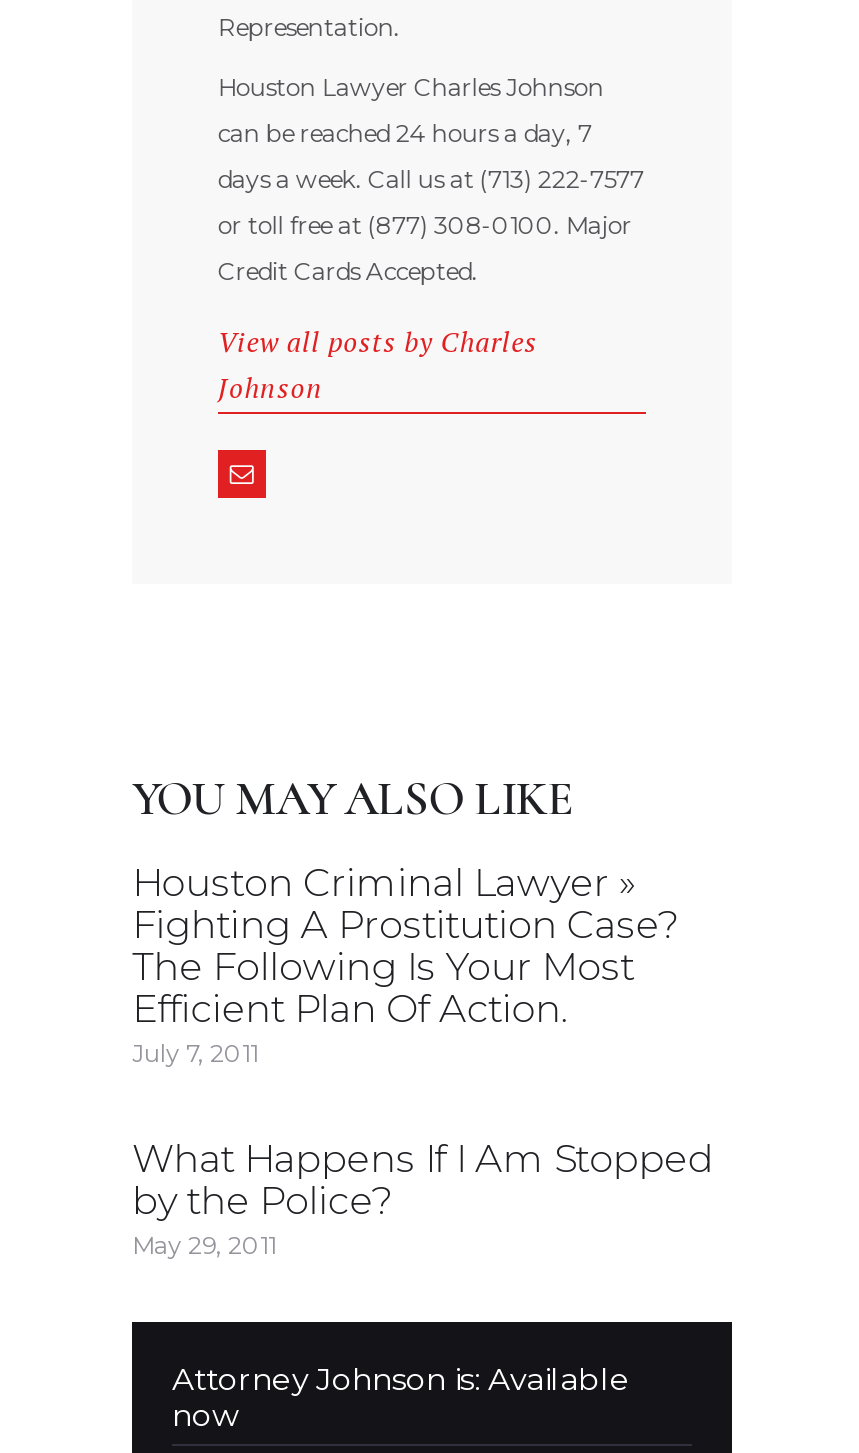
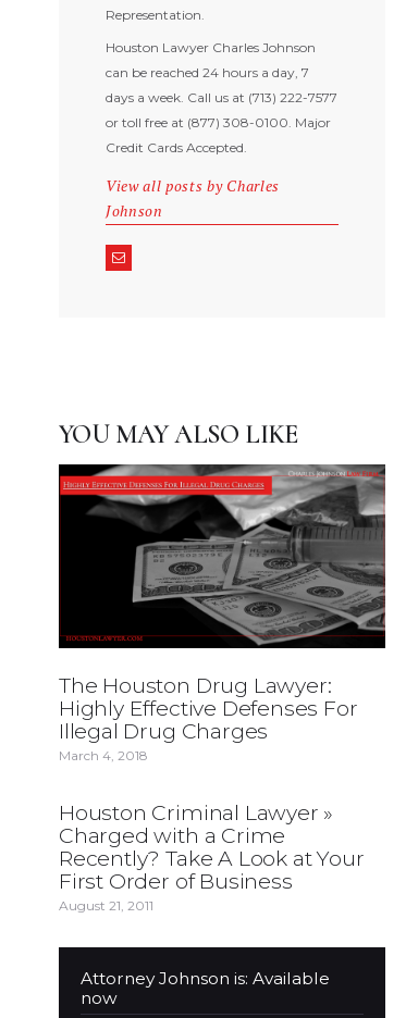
none -> [58,463,386,609] [image]
none -> [59,673,357,764] The Houston Drug Lawyer: | Highly Effective Defenses For | Illegal Drug Charges | March 4, 2018
moved [132,859,636,907] -> [59,800,333,826]: Houston Criminal Lawyer »
[132,901,713,1260] Fighting A Prostitution Case? | The Following Is Your Most | Efficient Plan Of Action. | July 7, 2011 | What Happens If I Am Stopped | by the Police? | May 29, 2011 -> [59,822,364,914] Charged with a Crime | Recently? Take A Look at Your | First Order of Business | August 21, 2011

